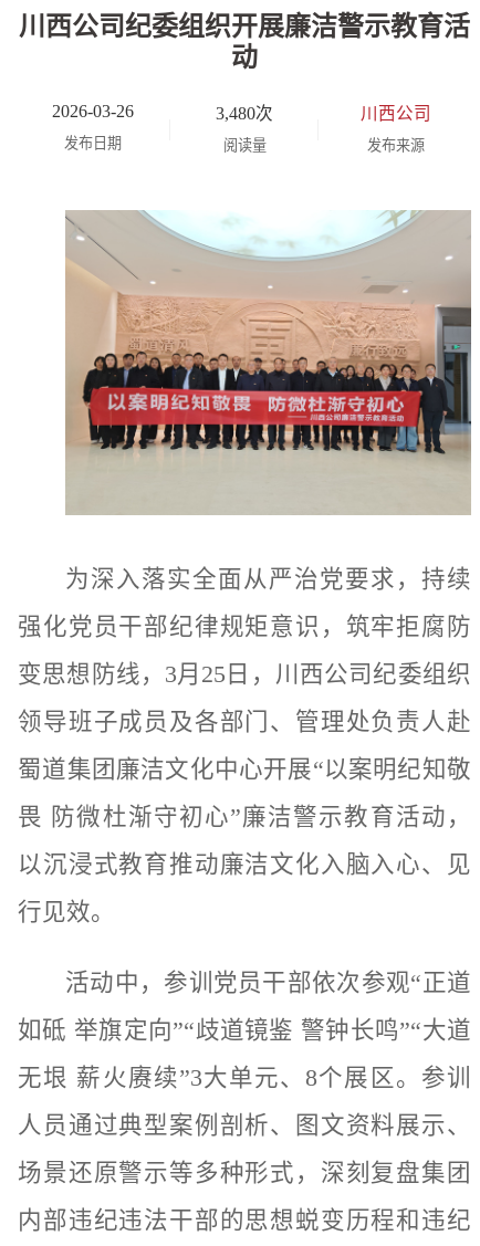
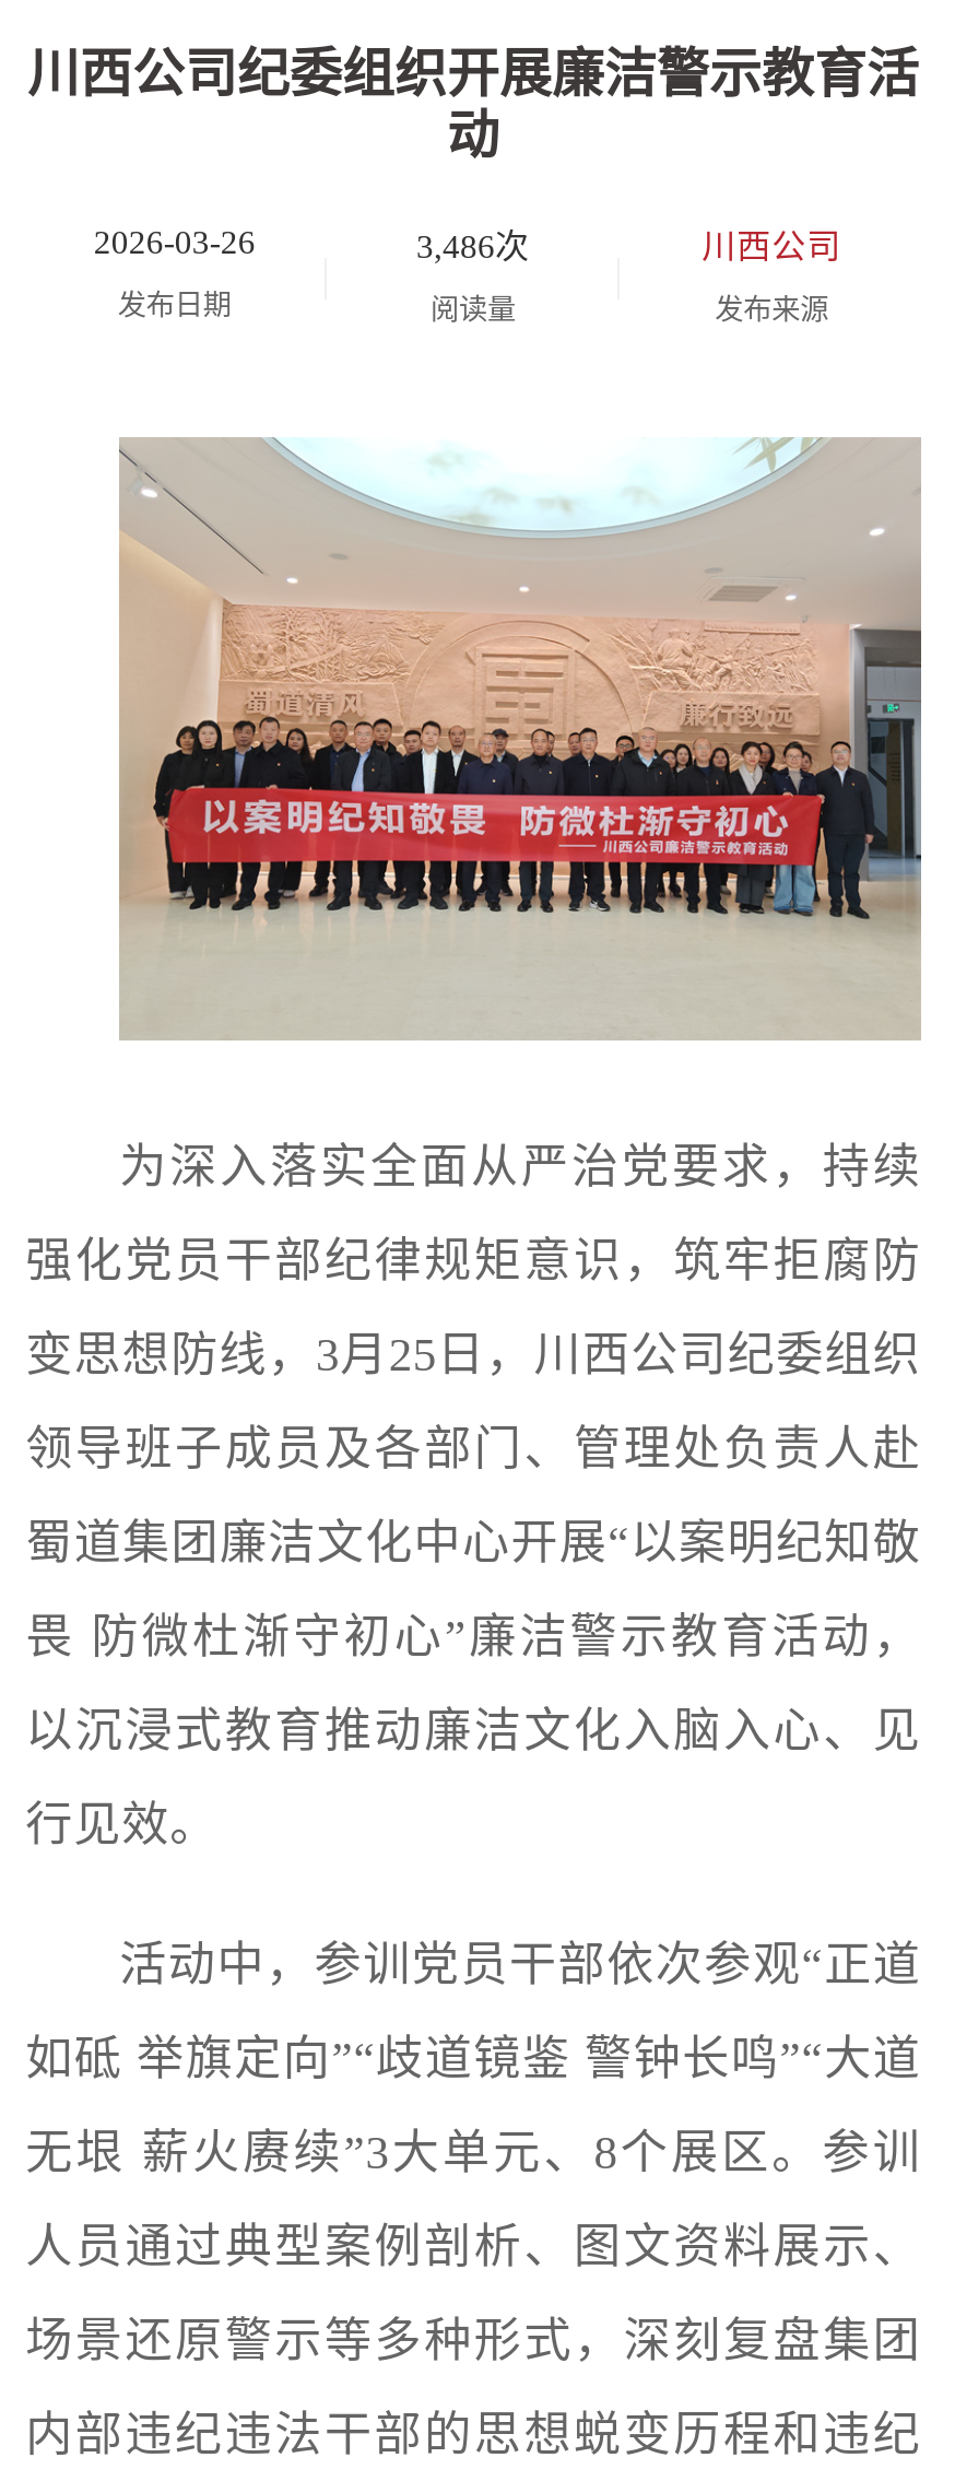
[216,104,273,122] 3,480次 -> [416,227,530,264] 3,486次

